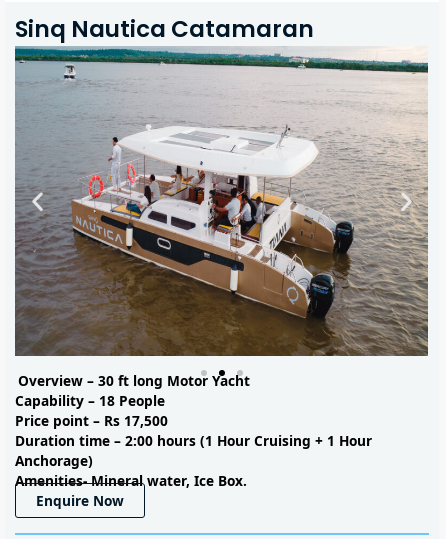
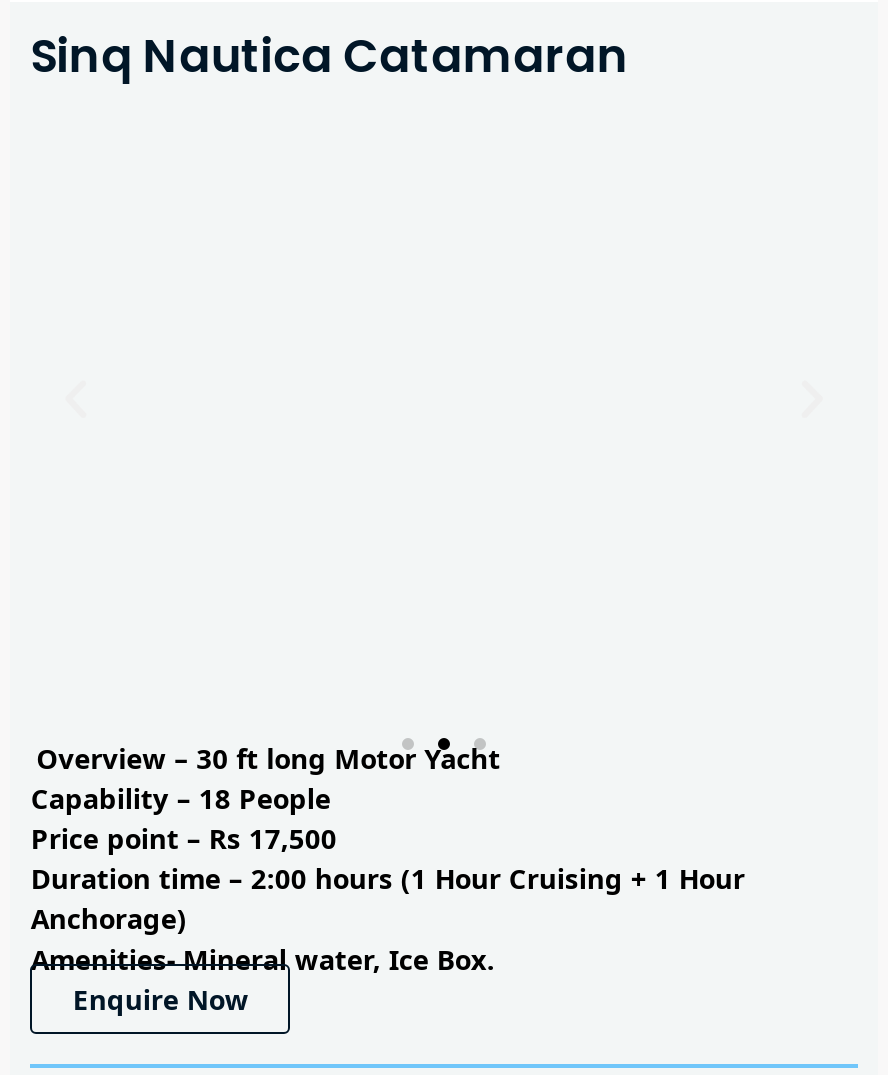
[14,48,429,357] [image] -> none

